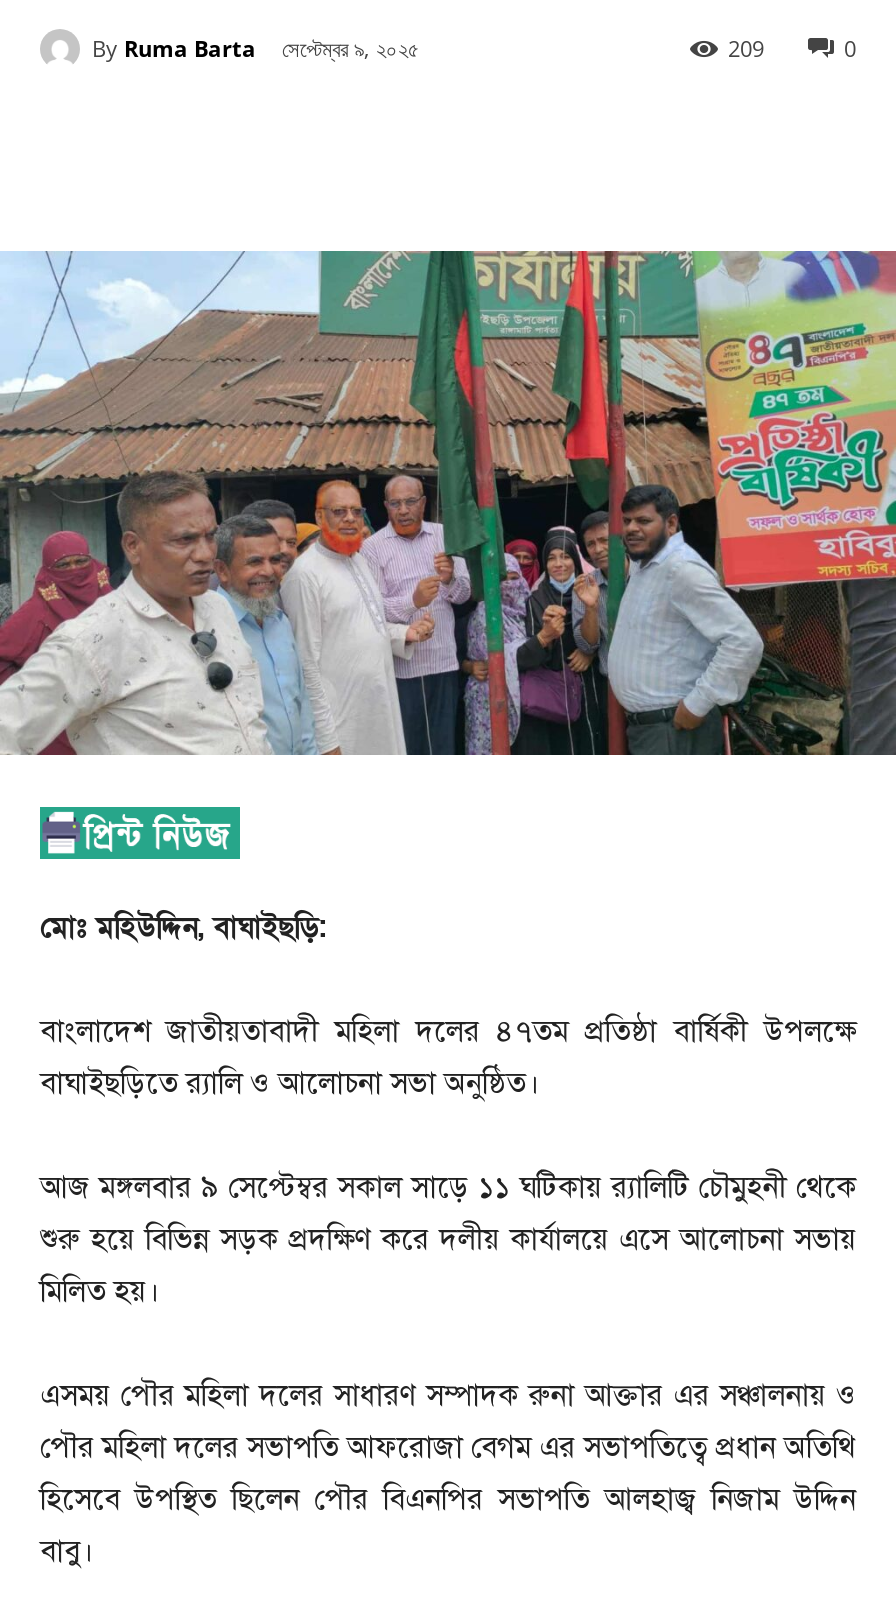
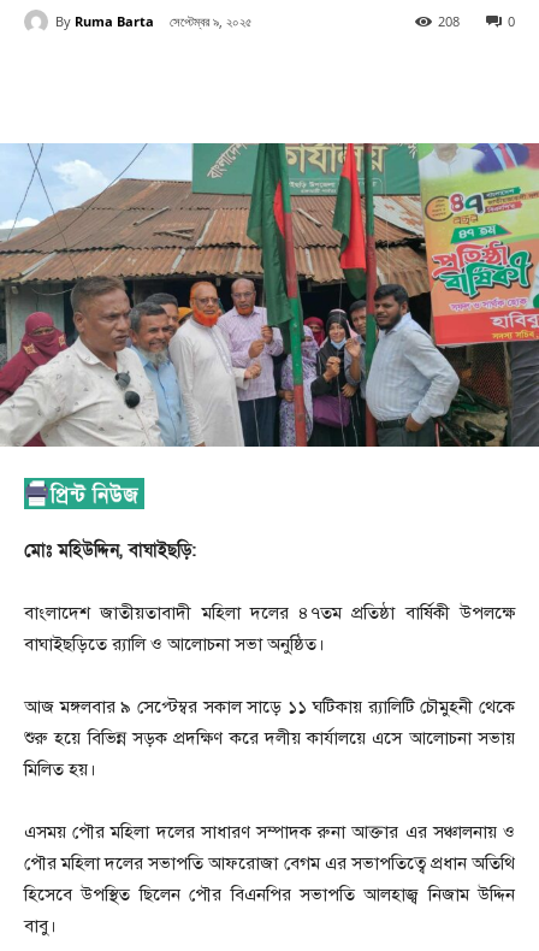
[728,33,764,63] 209 -> [438,12,460,30] 208

